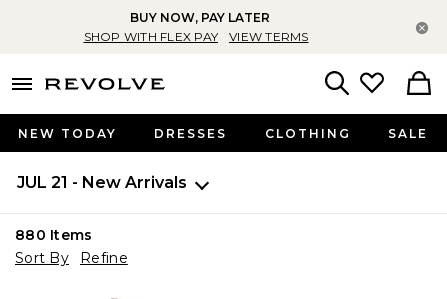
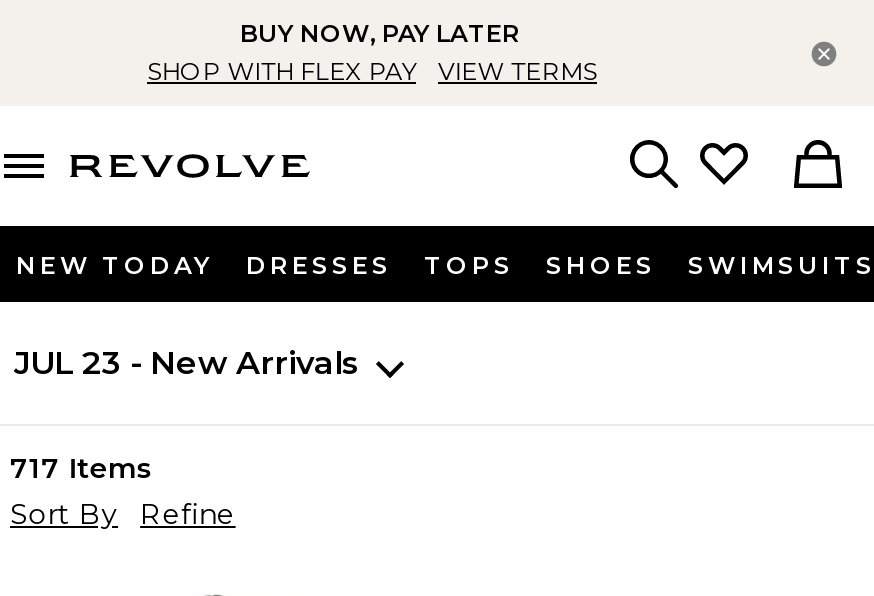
[265,126,428,141] CLOTHING | SALE -> [424,250,874,280] TOPS | SHOES | SWIMSUITS
[17,173,187,192] JUL 21 - New Arrivals -> [14,344,360,382] JUL 23 - New Arrivals
[15,226,93,244] 880 Items -> [10,450,153,486] 717 Items

